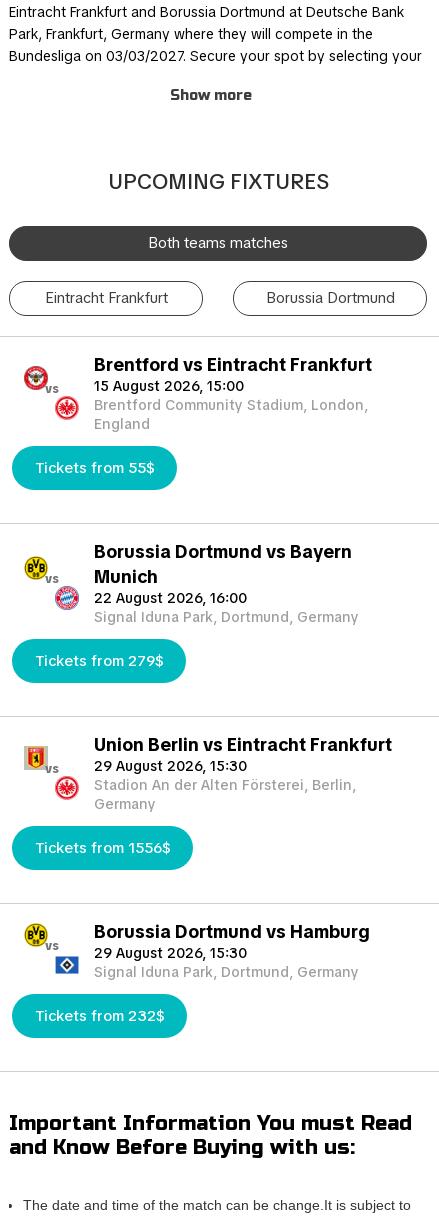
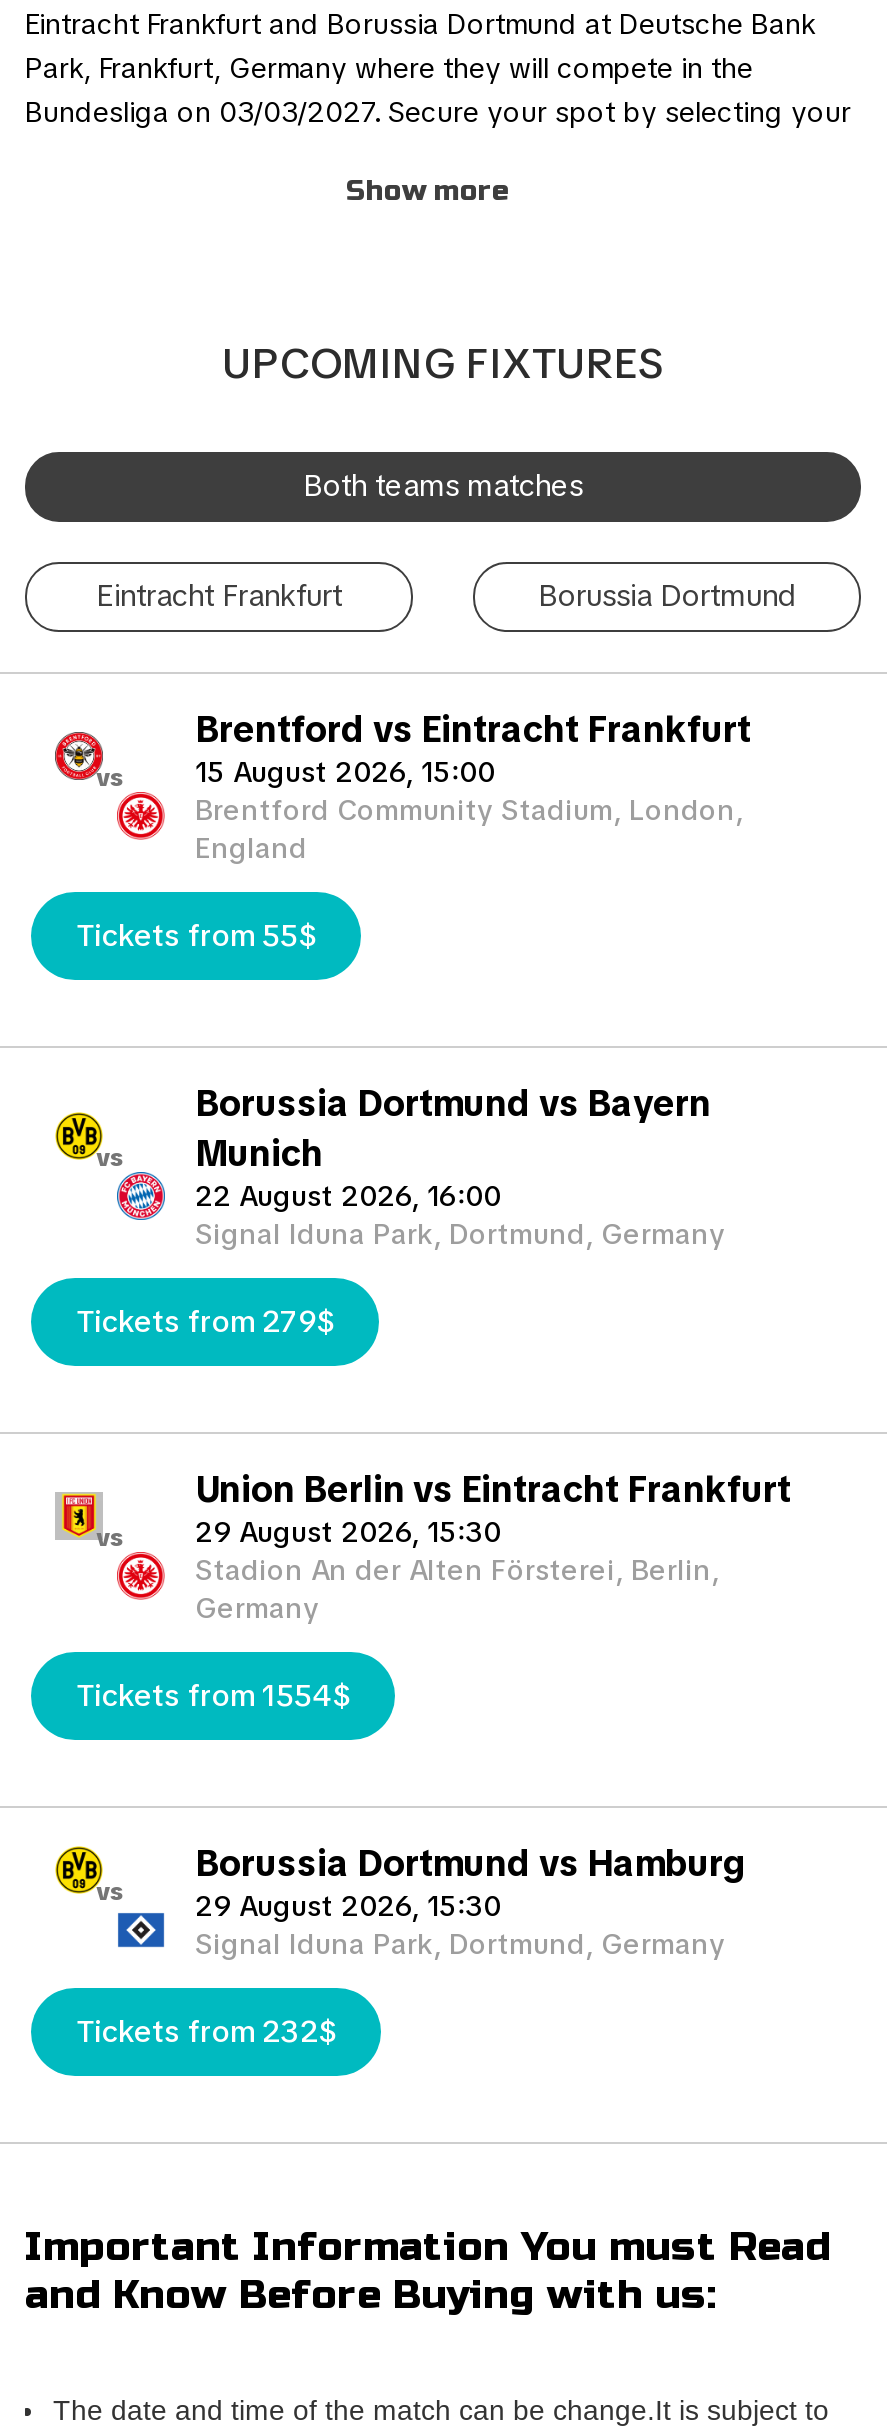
[34,838,170,858] Tickets from 1556$ -> [76,1676,350,1716] Tickets from 1554$

